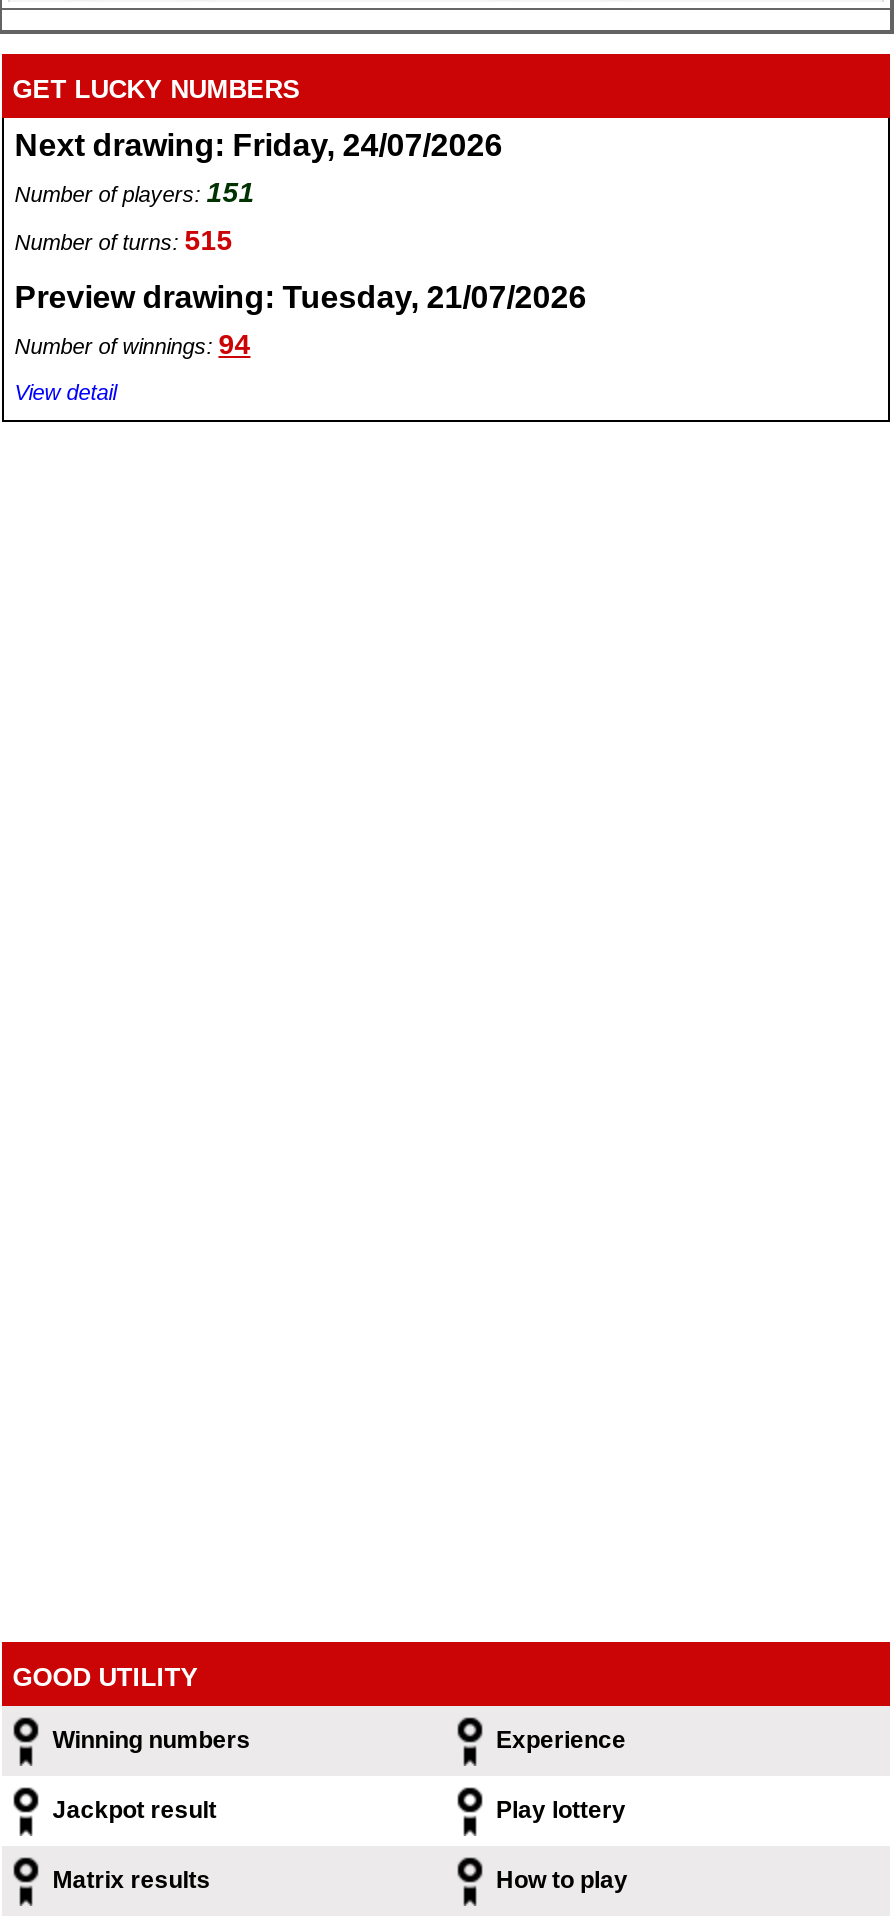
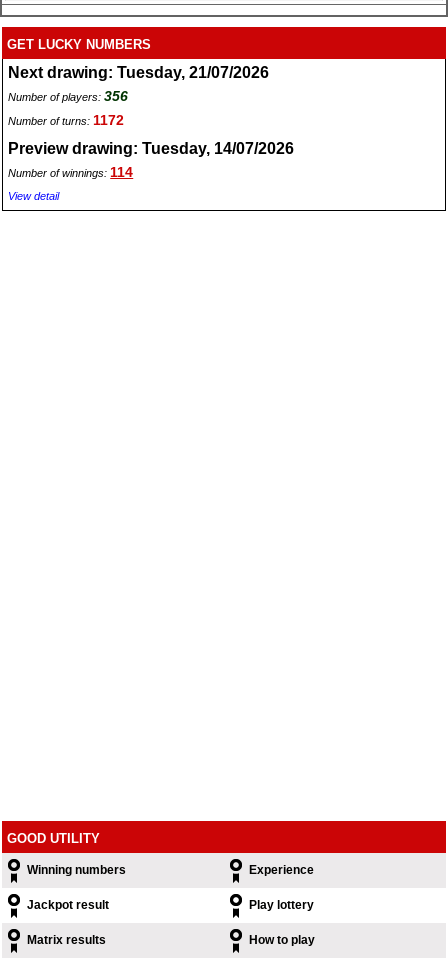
[14,128,502,162] Next drawing: Friday, 24/07/2026 -> [8,64,269,81] Next drawing: Tuesday, 21/07/2026
[14,176,254,208] Number of players: 151 -> [8,88,128,104] Number of players: 356
[14,224,232,256] Number of turns: 515 -> [8,112,124,128] Number of turns: 1172
[14,280,586,314] Preview drawing: Tuesday, 21/07/2026 -> [8,140,294,157] Preview drawing: Tuesday, 14/07/2026
[14,328,250,360] Number of winnings: 94 -> [8,164,133,180] Number of winnings: 114

